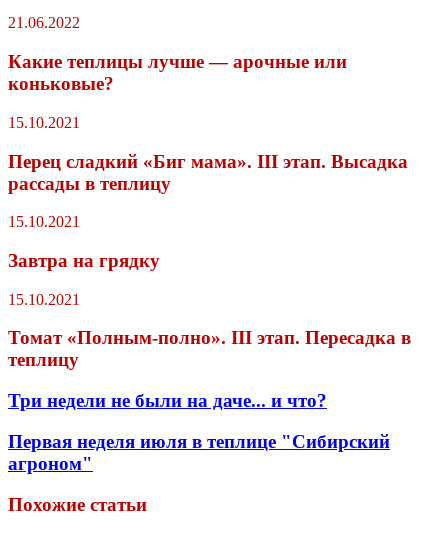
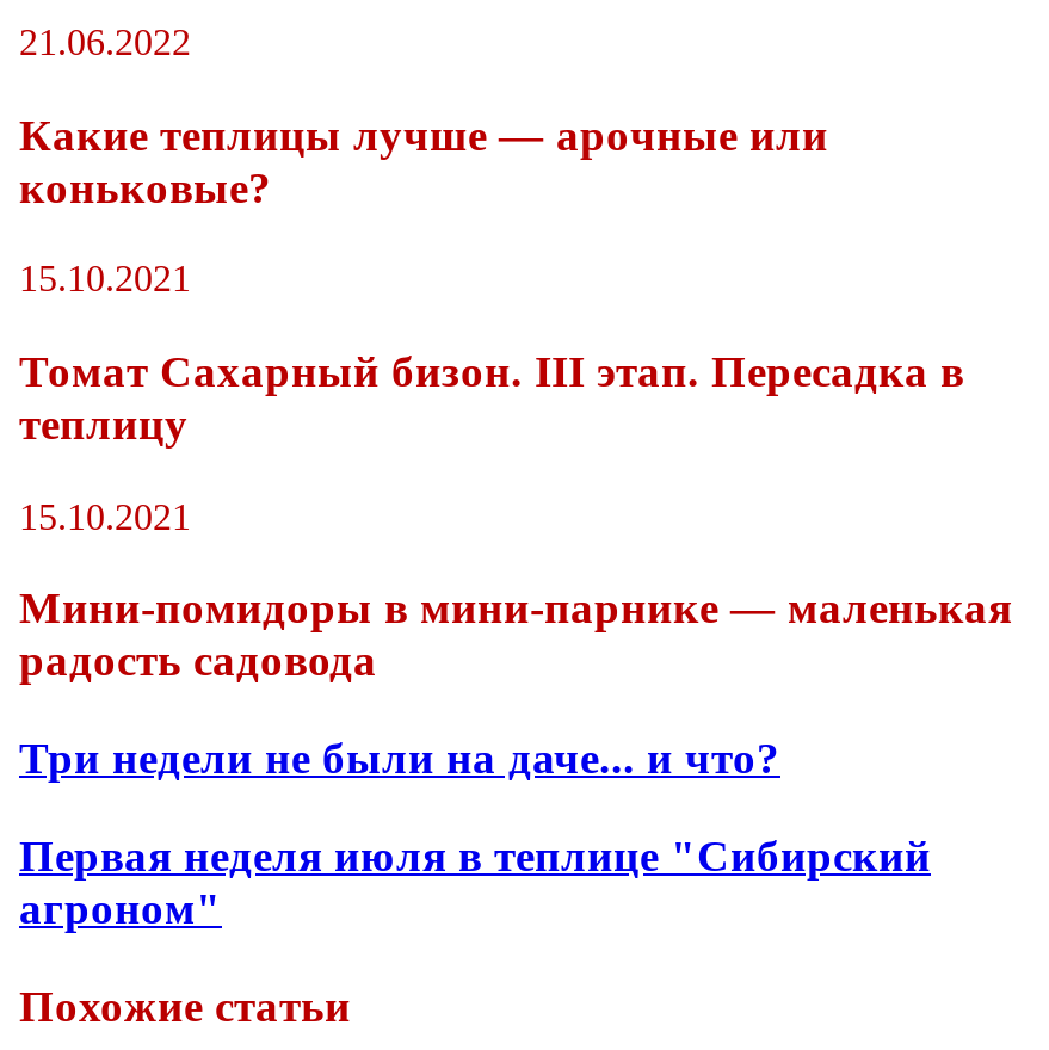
[8,150,408,193] Перец сладкий «Биг мама». III этап. Высадка | рассады в теплицу -> [19,346,964,449] Томат Сахарный бизон. III этап. Пересадка в | теплицу
[8,250,411,370] Завтра на грядку | 15.10.2021 | Томат «Полным-полно». III этап. Пересадка в | теплицу -> [19,583,1012,686] Мини-помидоры в мини-парнике — маленькая | радость садовода

